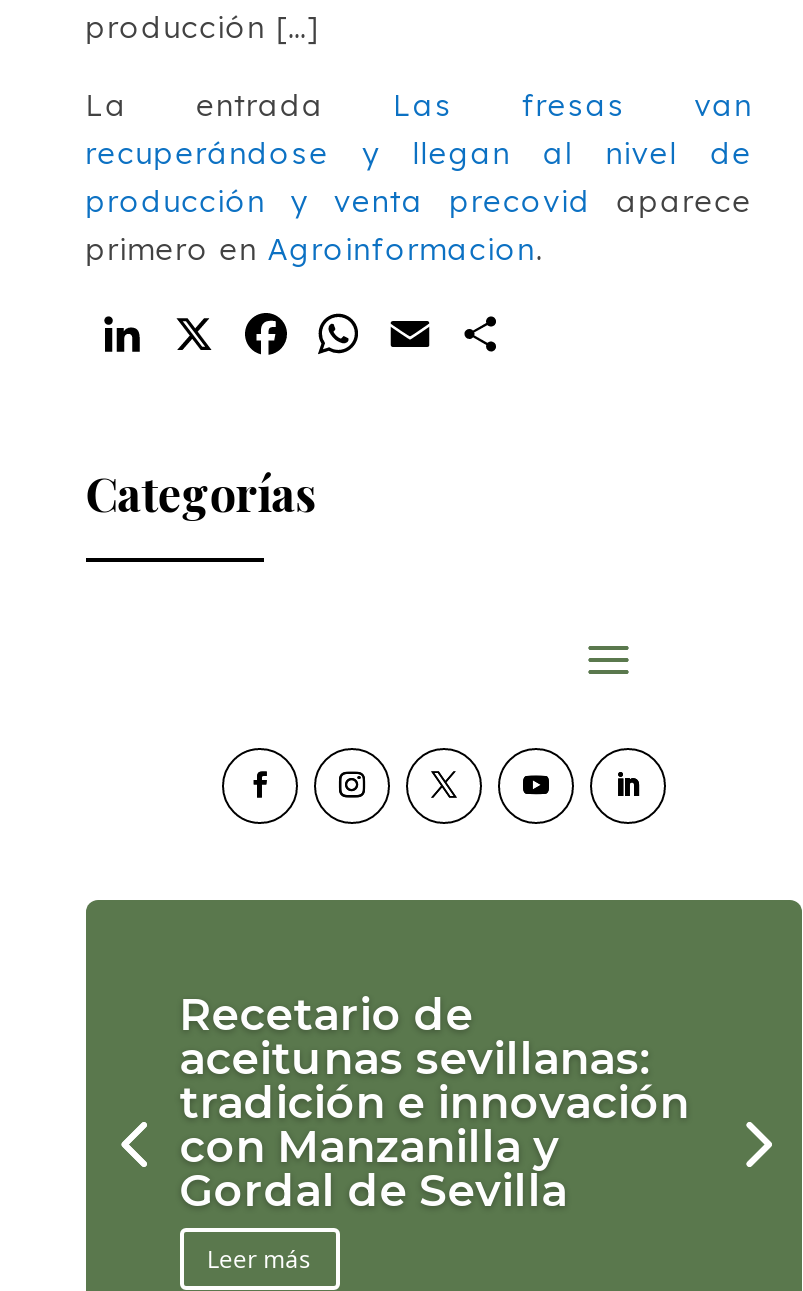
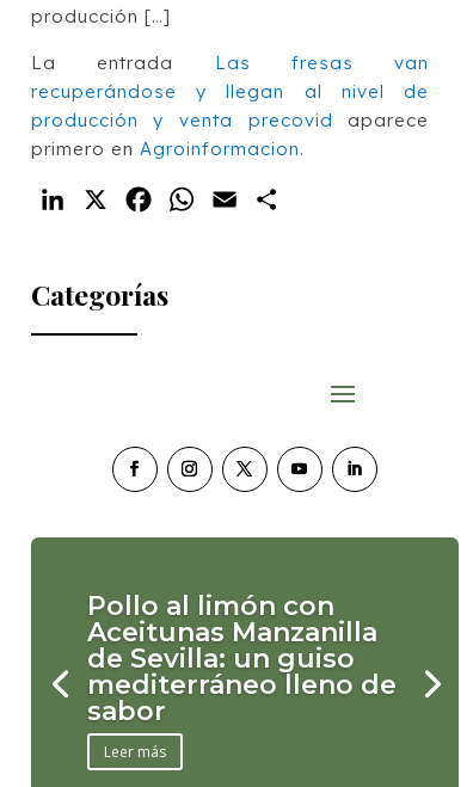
[179,987,689,1217] Recetario de | aceitunas sevillanas: | tradición e innovación | con Manzanilla y | Gordal de Sevilla -> [87,589,396,727] Pollo al limón con | Aceitunas Manzanilla | de Sevilla: un guiso | mediterráneo lleno de | sabor

